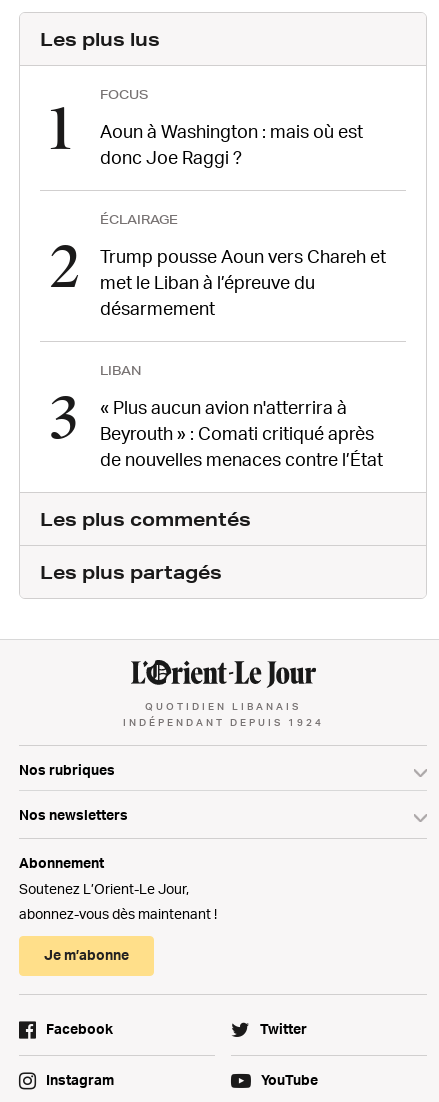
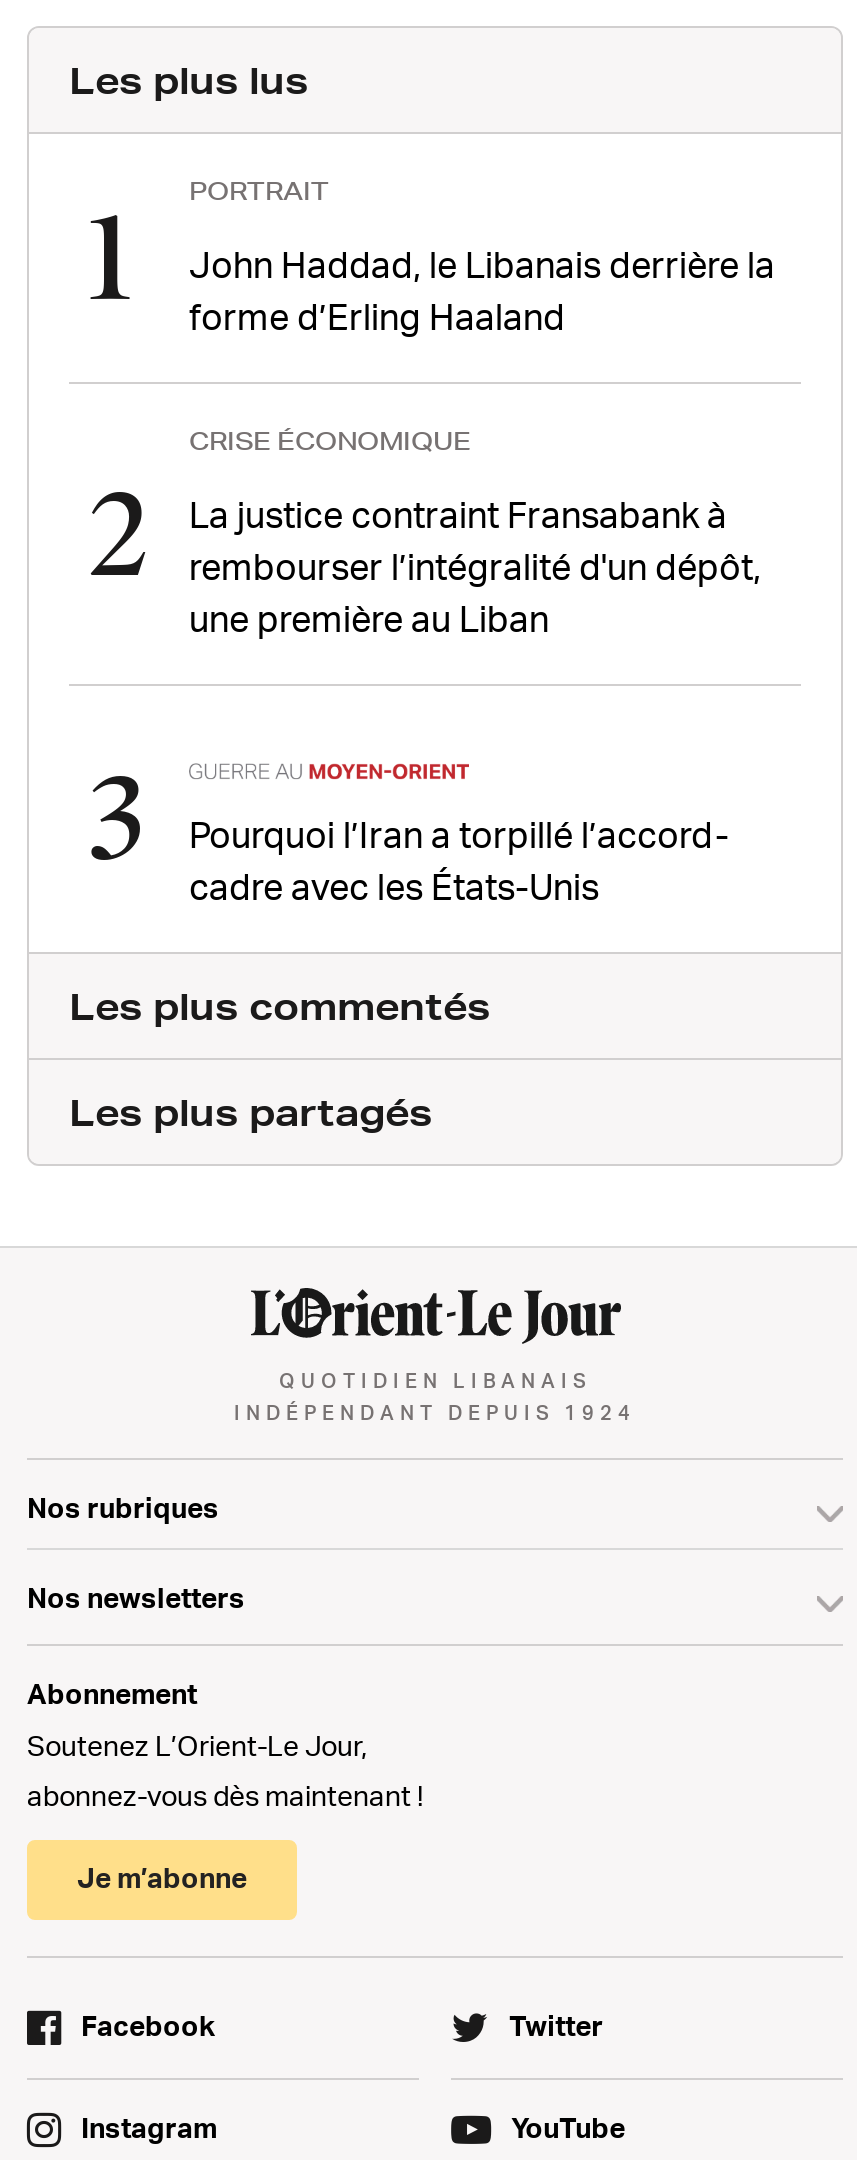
[100,85,148,102] FOCUS -> [189,173,329,207] PORTRAIT
[100,119,363,167] Aoun à Washington : mais où est | donc Joe Raggi ? -> [189,241,775,337] John Haddad, le Libanais derrière la | forme d’Erling Haaland
[100,210,178,227] ÉCLAIRAGE -> [189,423,471,457] CRISE ÉCONOMIQUE
[100,244,386,318] Trump pousse Aoun vers Chareh et | met le Liban à l’épreuve du | désarmement -> [189,491,761,639] La justice contraint Fransabank à | rembourser l’intégralité d'un dépôt, | une première au Liban
[100,361,383,469] LIBAN | « Plus aucun avion n'atterrira à | Beyrouth » : Comati critiqué après | de nouvelles menaces contre l’État -> [189,813,729,909] Pourquoi l’Iran a torpillé l’accord- | cadre avec les États-Unis

